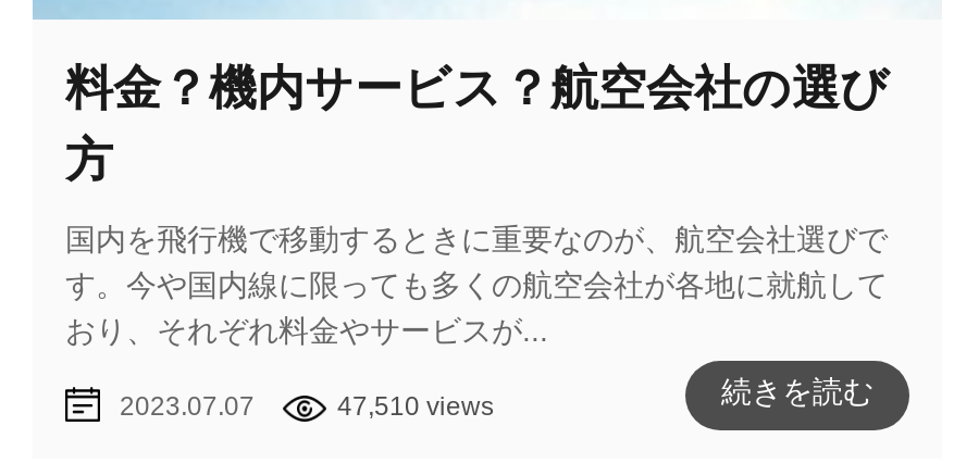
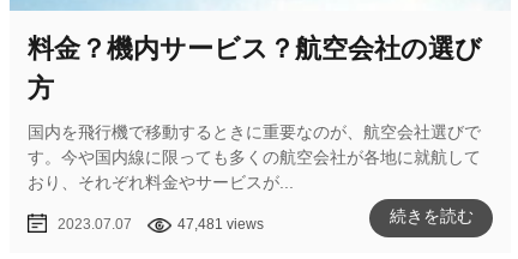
[337,391,494,422] 47,510 views -> [177,216,264,233] 47,481 views

